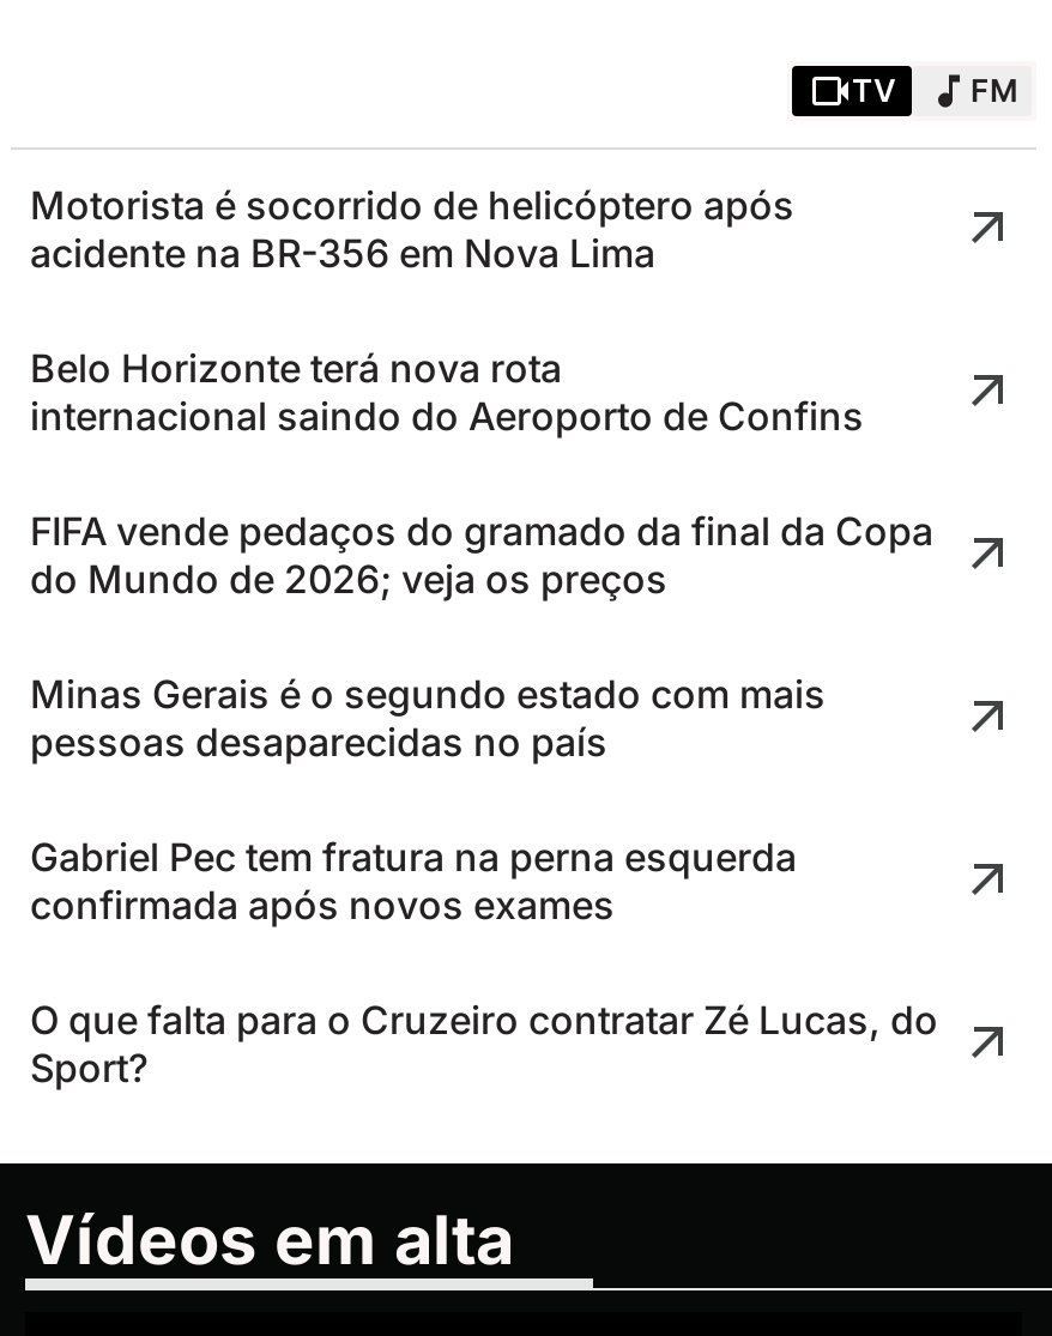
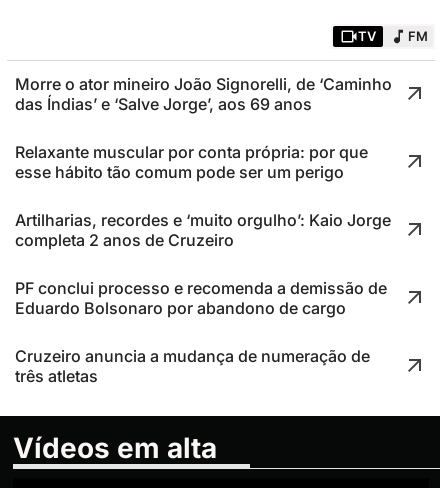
[30,181,938,1092] Motorista é socorrido de helicóptero após | acidente na BR-356 em Nova Lima | Belo Horizonte terá nova rota | internacional saindo do Aeroporto de Confins | FIFA vende pedaços do gramado da final da Copa | do Mundo de 2026; veja os preços | Minas Gerais é o segundo estado com mais | pessoas desaparecidas no país | Gabriel Pec tem fratura na perna esquerda | confirmada após novos exames | O que falta para o Cruzeiro contratar Zé Lucas, do | Sport? -> [15,74,392,386] Morre o ator mineiro João Signorelli, de ‘Caminho | das Índias’ e ‘Salve Jorge’, aos 69 anos | Relaxante muscular por conta própria: por que | esse hábito tão comum pode ser um perigo | Artilharias, recordes e ‘muito orgulho’: Kaio Jorge | completa 2 anos de Cruzeiro | PF conclui processo e recomenda a demissão de | Eduardo Bolsonaro por abandono de cargo | Cruzeiro anuncia a mudança de numeração de | três atletas

